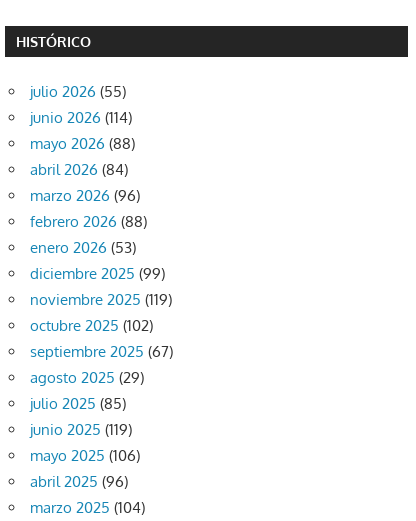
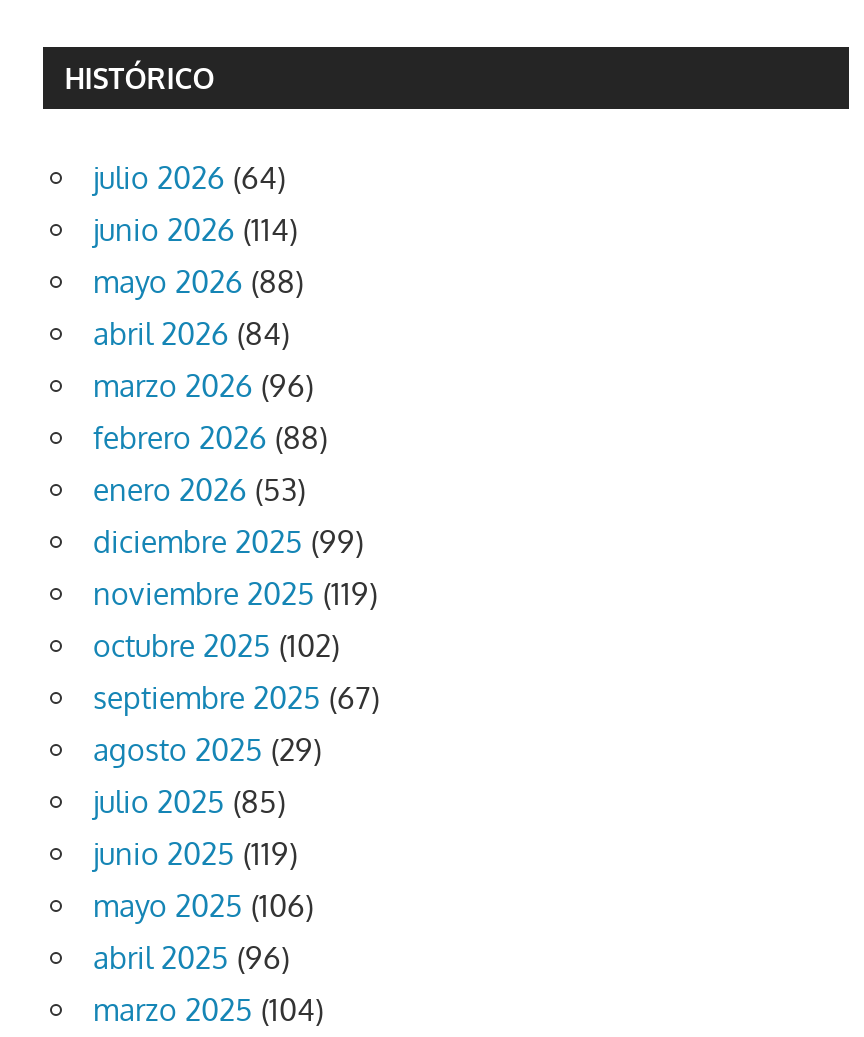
[30,82,126,101] julio 2026 (55) -> [93,159,285,197] julio 2026 (64)

